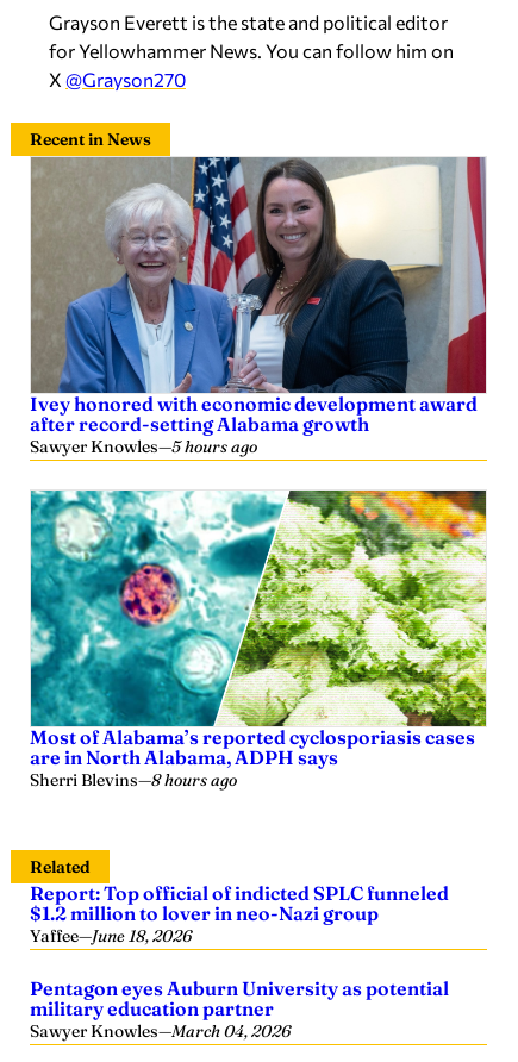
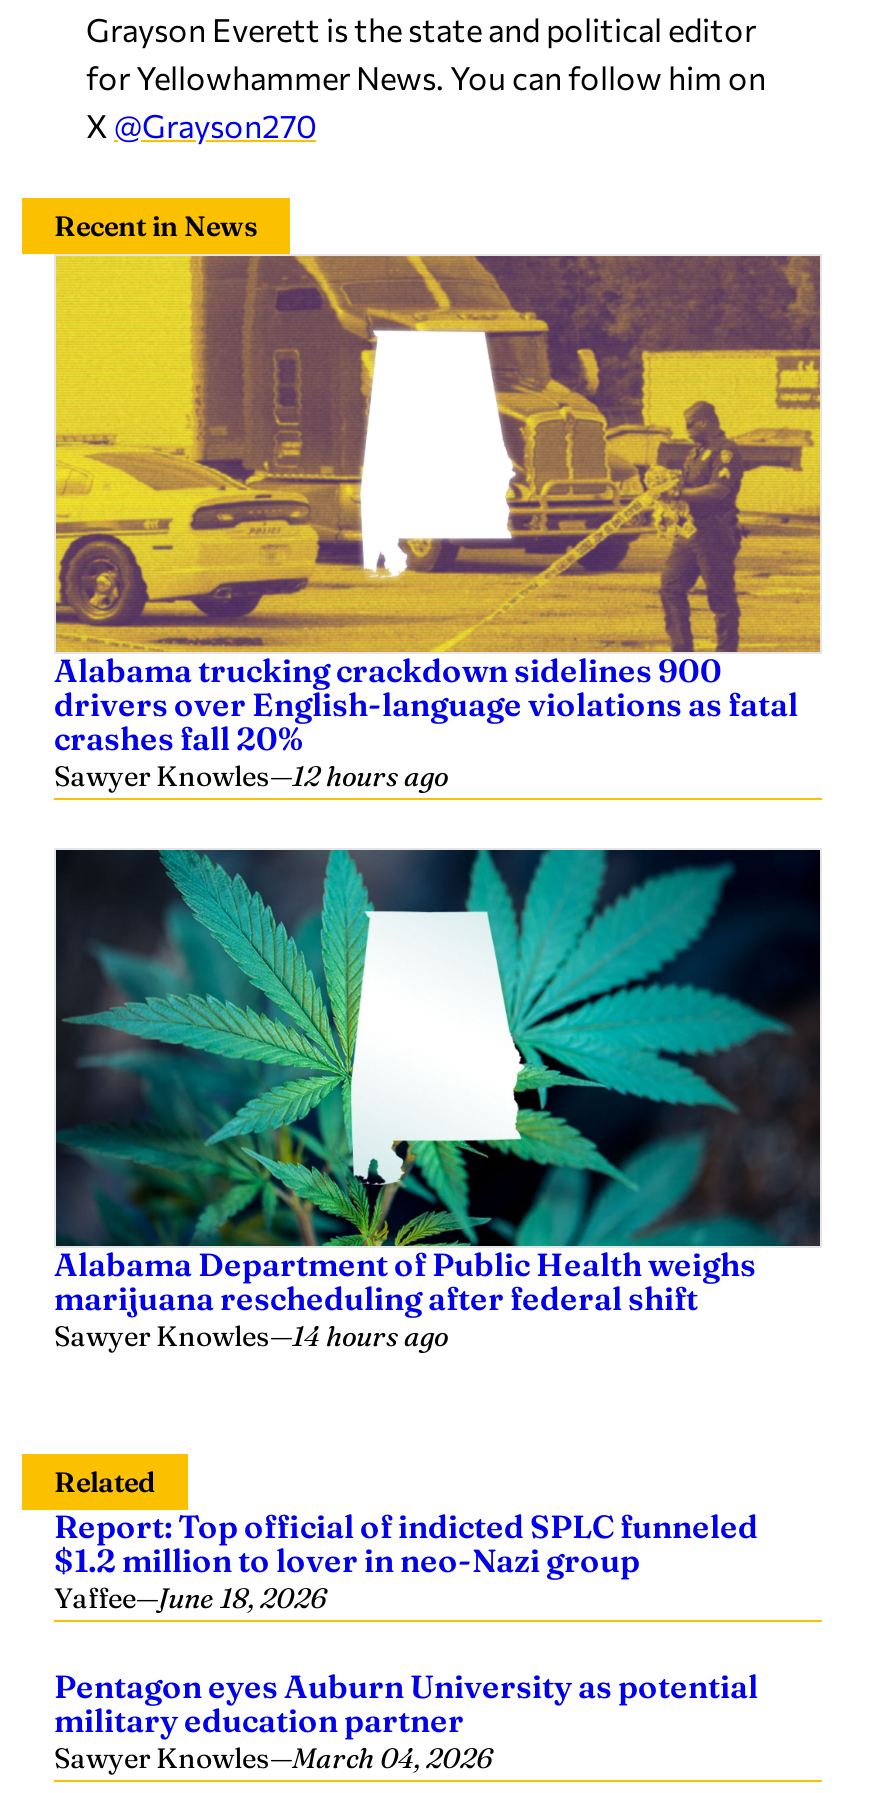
[30,156,487,457] [image] | Ivey honored with economic development award | after record-setting Alabama growth | Sawyer Knowles—5 hours ago -> [54,254,822,794] [image] | Alabama trucking crackdown sidelines 900 | drivers over English-language violations as fatal | crashes fall 20% | Sawyer Knowles—12 hours ago
[30,489,487,791] [image] | Most of Alabama’s reported cyclosporiasis cases | are in North Alabama, ADPH says | Sherri Blevins—8 hours ago -> [54,848,822,1354] [image] | Alabama Department of Public Health weighs | marijuana rescheduling after federal shift | Sawyer Knowles—14 hours ago

